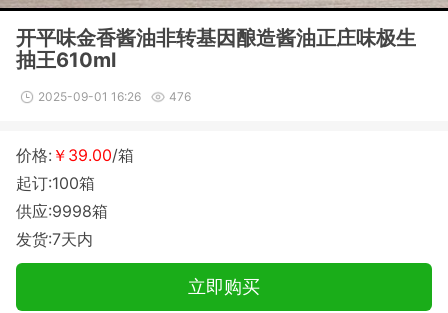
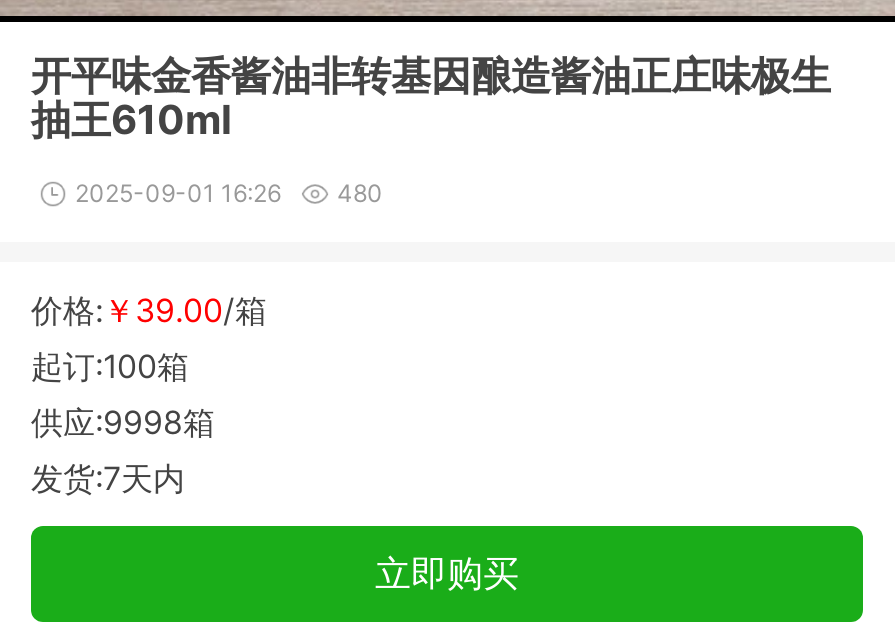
[38,89,191,104] 2025-09-01 16:26 476 -> [75,178,383,208] 2025-09-01 16:26 480

